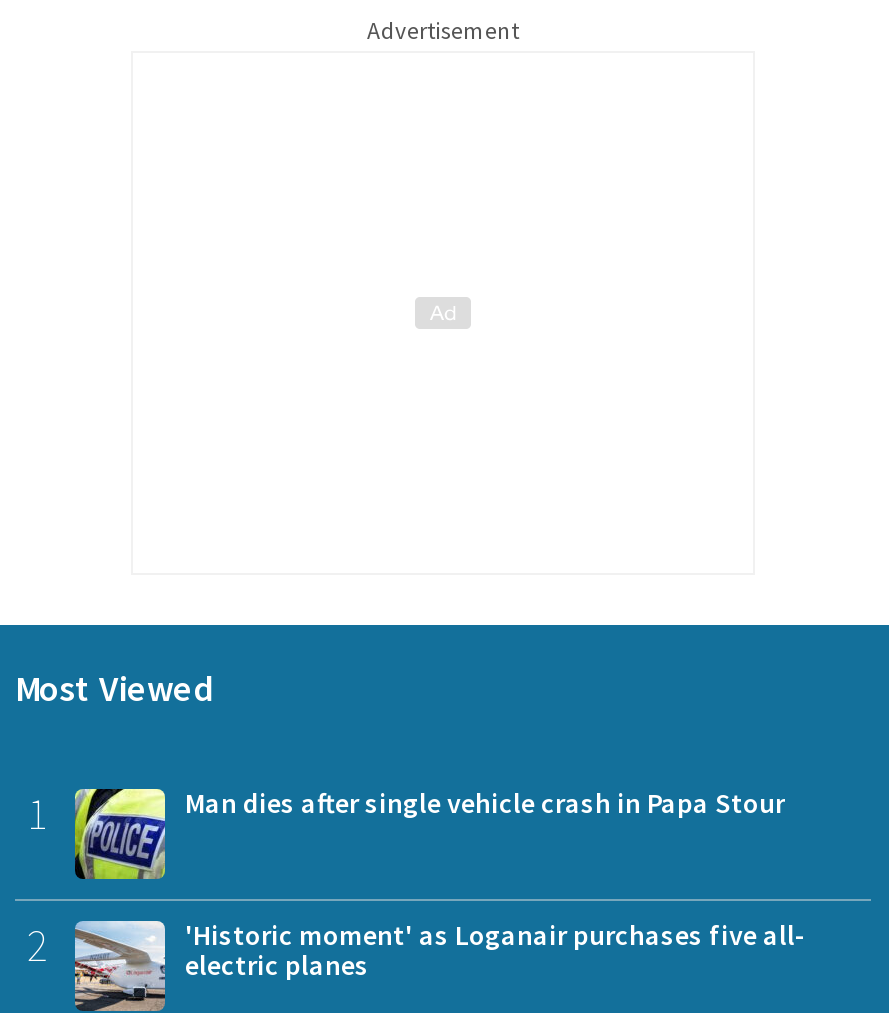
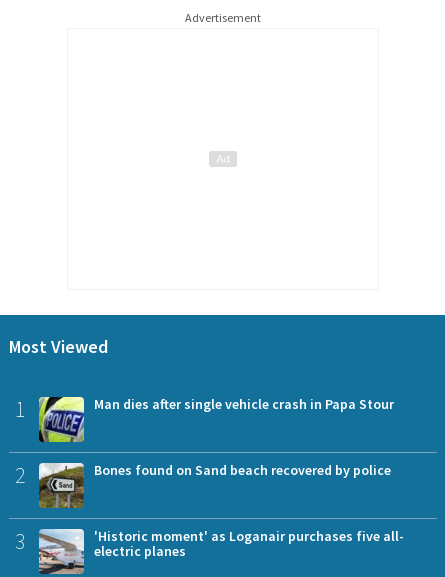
none -> [15,461,391,555] [image] | Bones found on Sand beach recovered by police | 3

